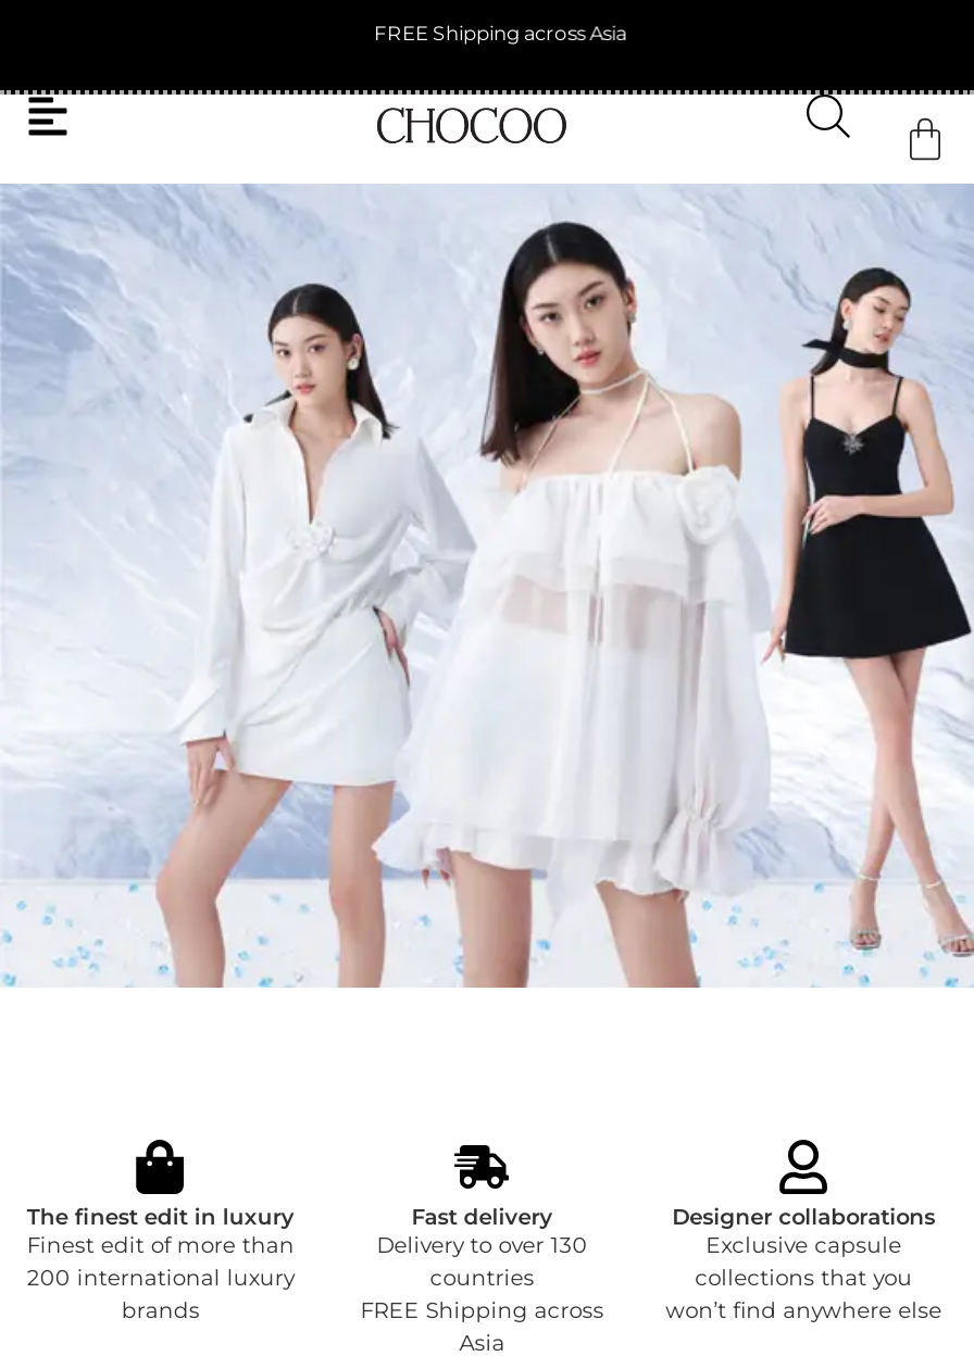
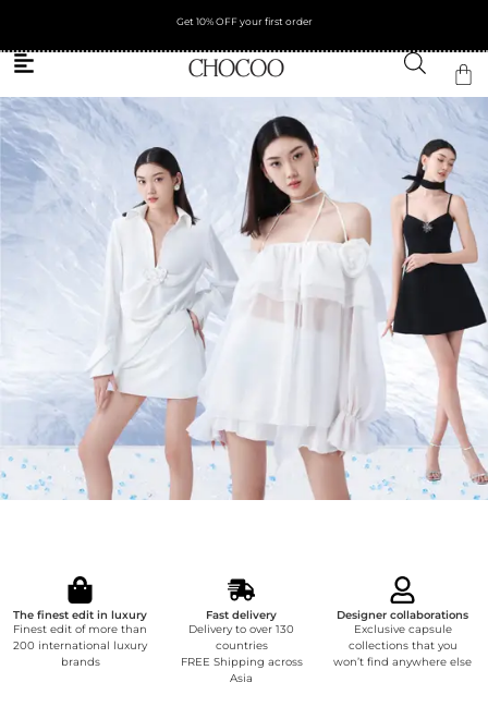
[361,21,613,45] FREE Shipping across Asia -> [176,15,312,27] Get 10% OFF your first order

